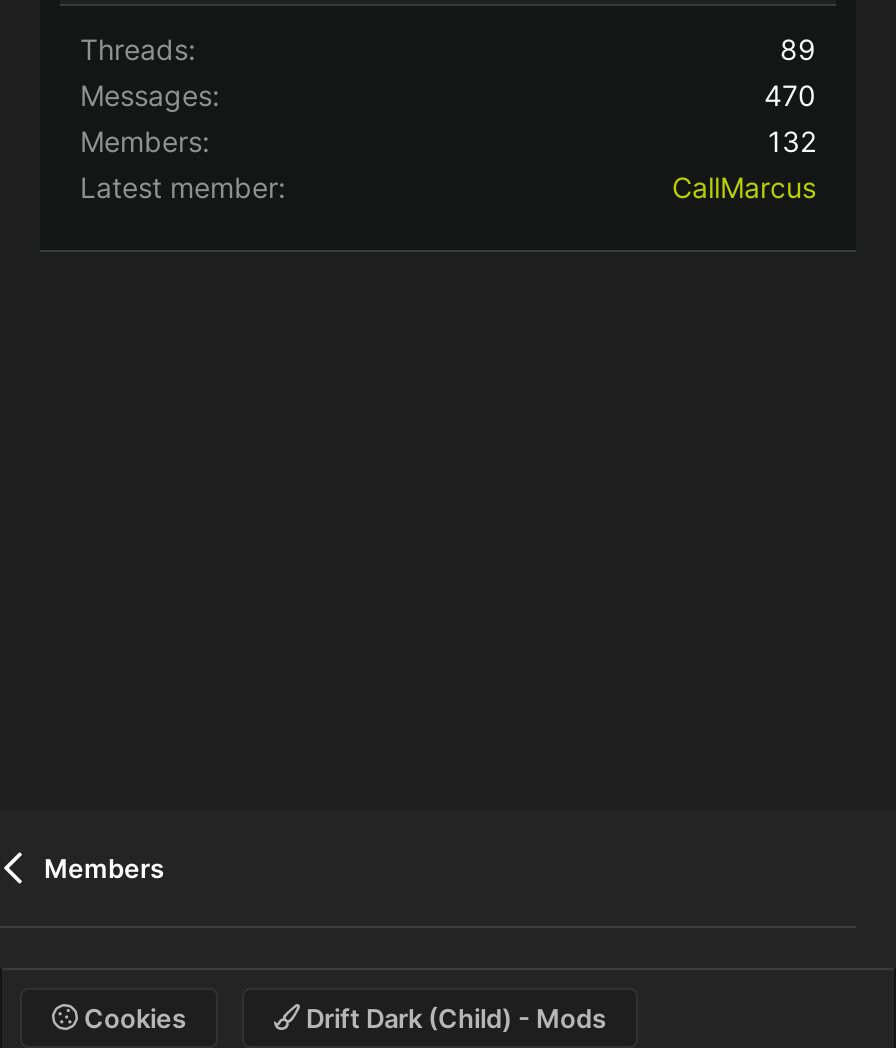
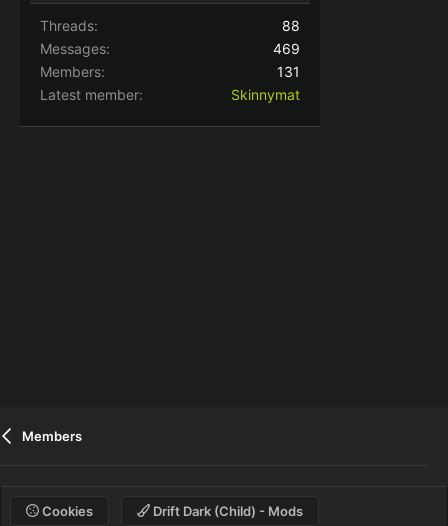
[780,32,816,66] 89 -> [282,17,300,34] 88
[764,78,816,112] 470 -> [273,40,300,57] 469
[768,124,816,158] 132 -> [277,63,300,80] 131
[672,170,816,204] CallMarcus -> [231,86,300,103] Skinnymat

